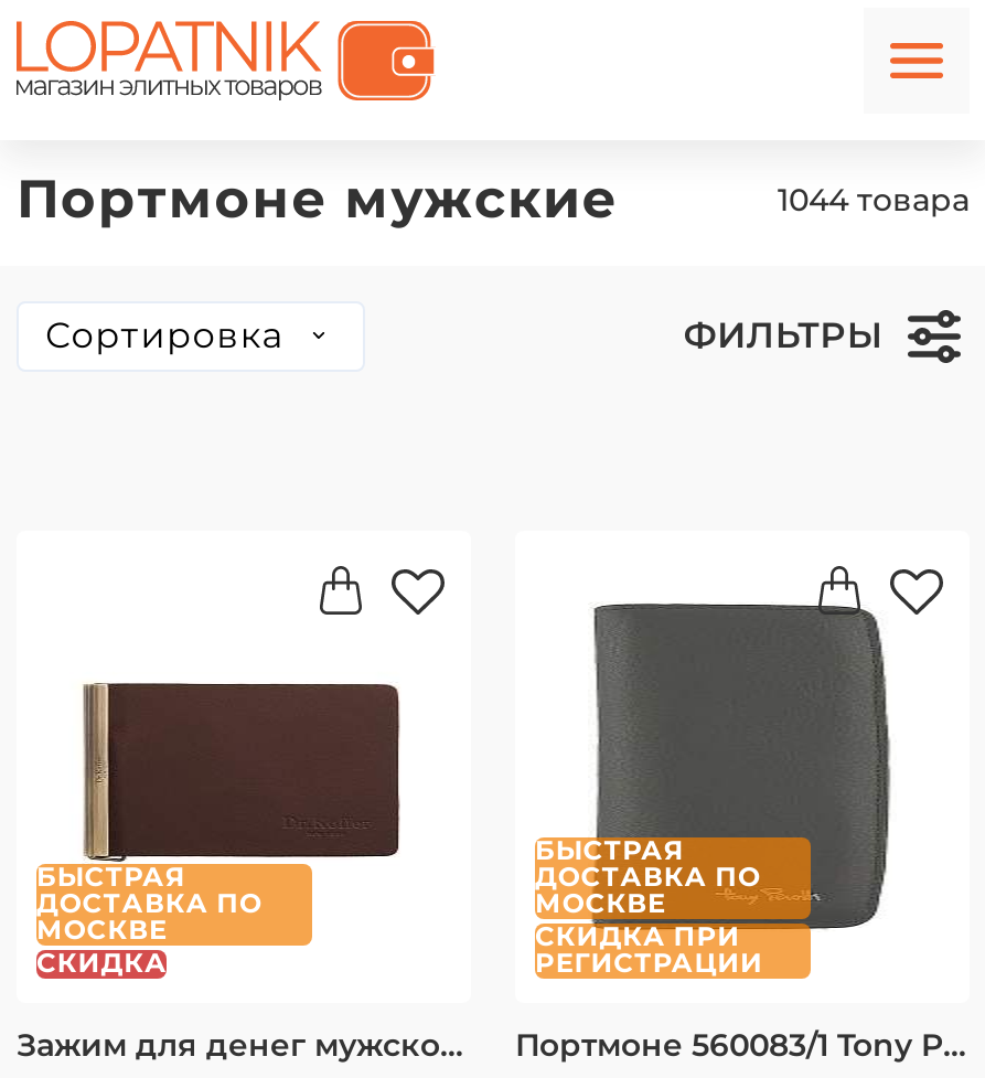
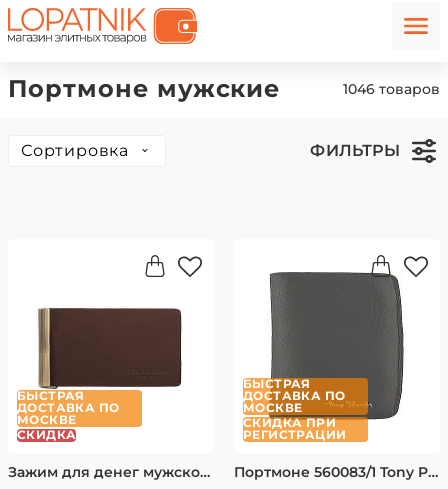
[778,179,970,218] 1044 товара -> [343,79,440,97] 1046 товаров

